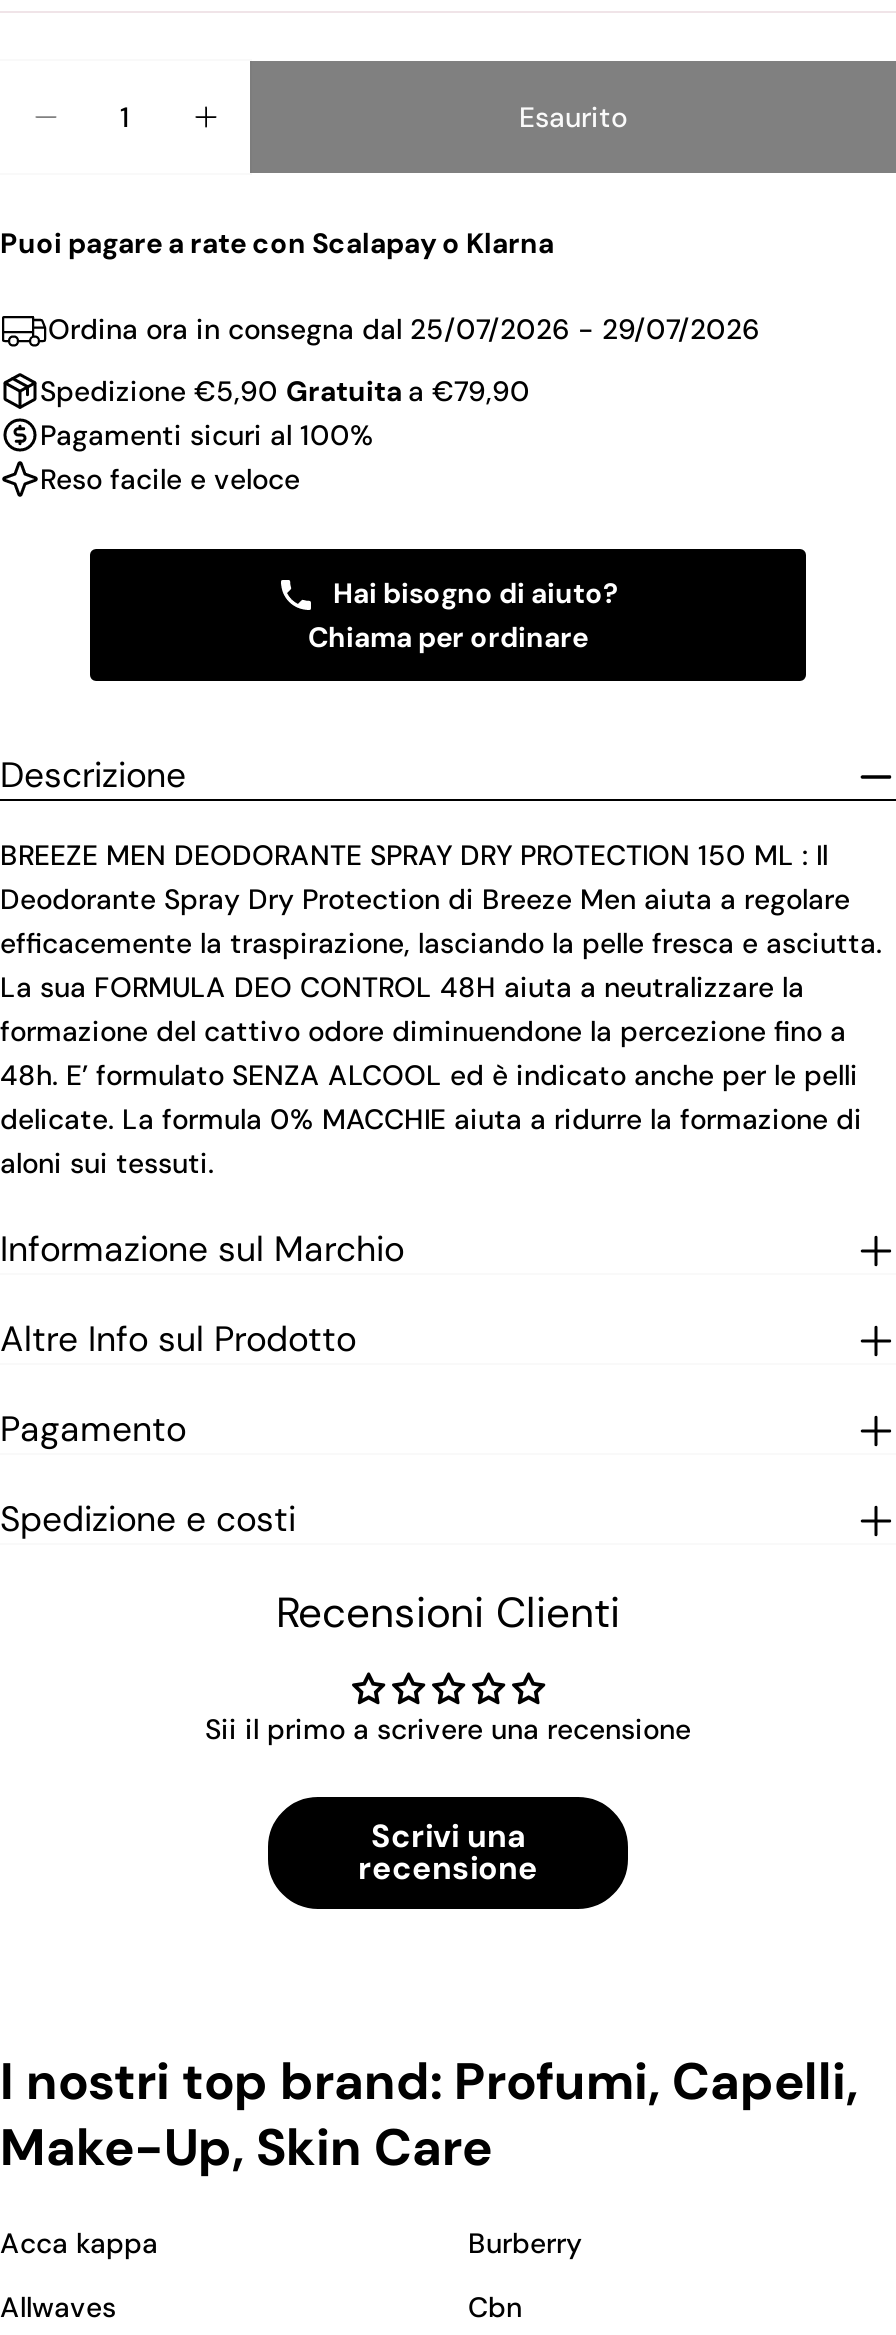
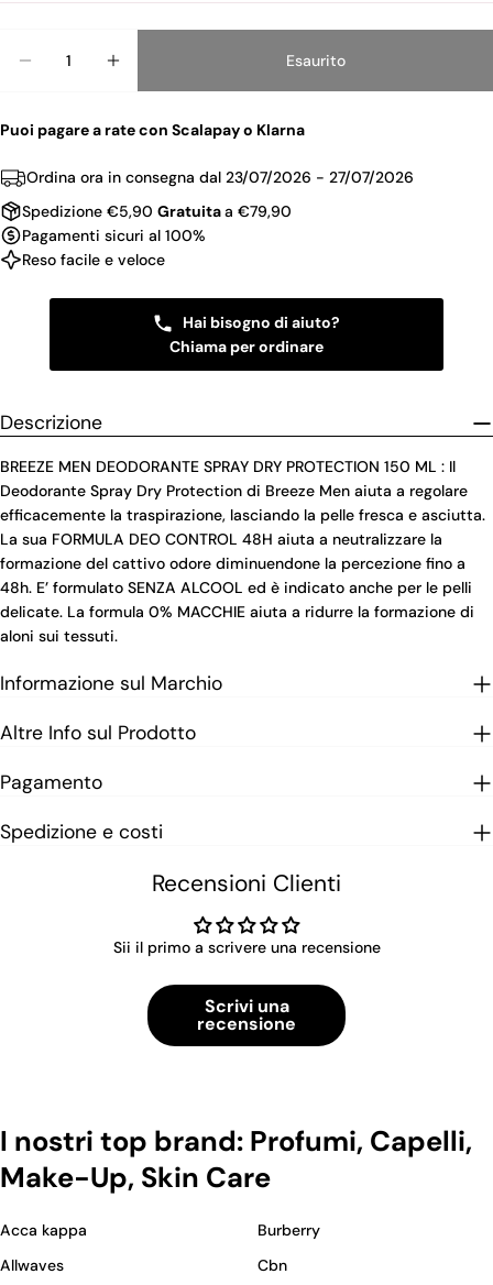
[48,311,760,347] Ordina ora in consegna dal 25/07/2026 - 29/07/2026 -> [26,167,414,187] Ordina ora in consegna dal 23/07/2026 - 27/07/2026

